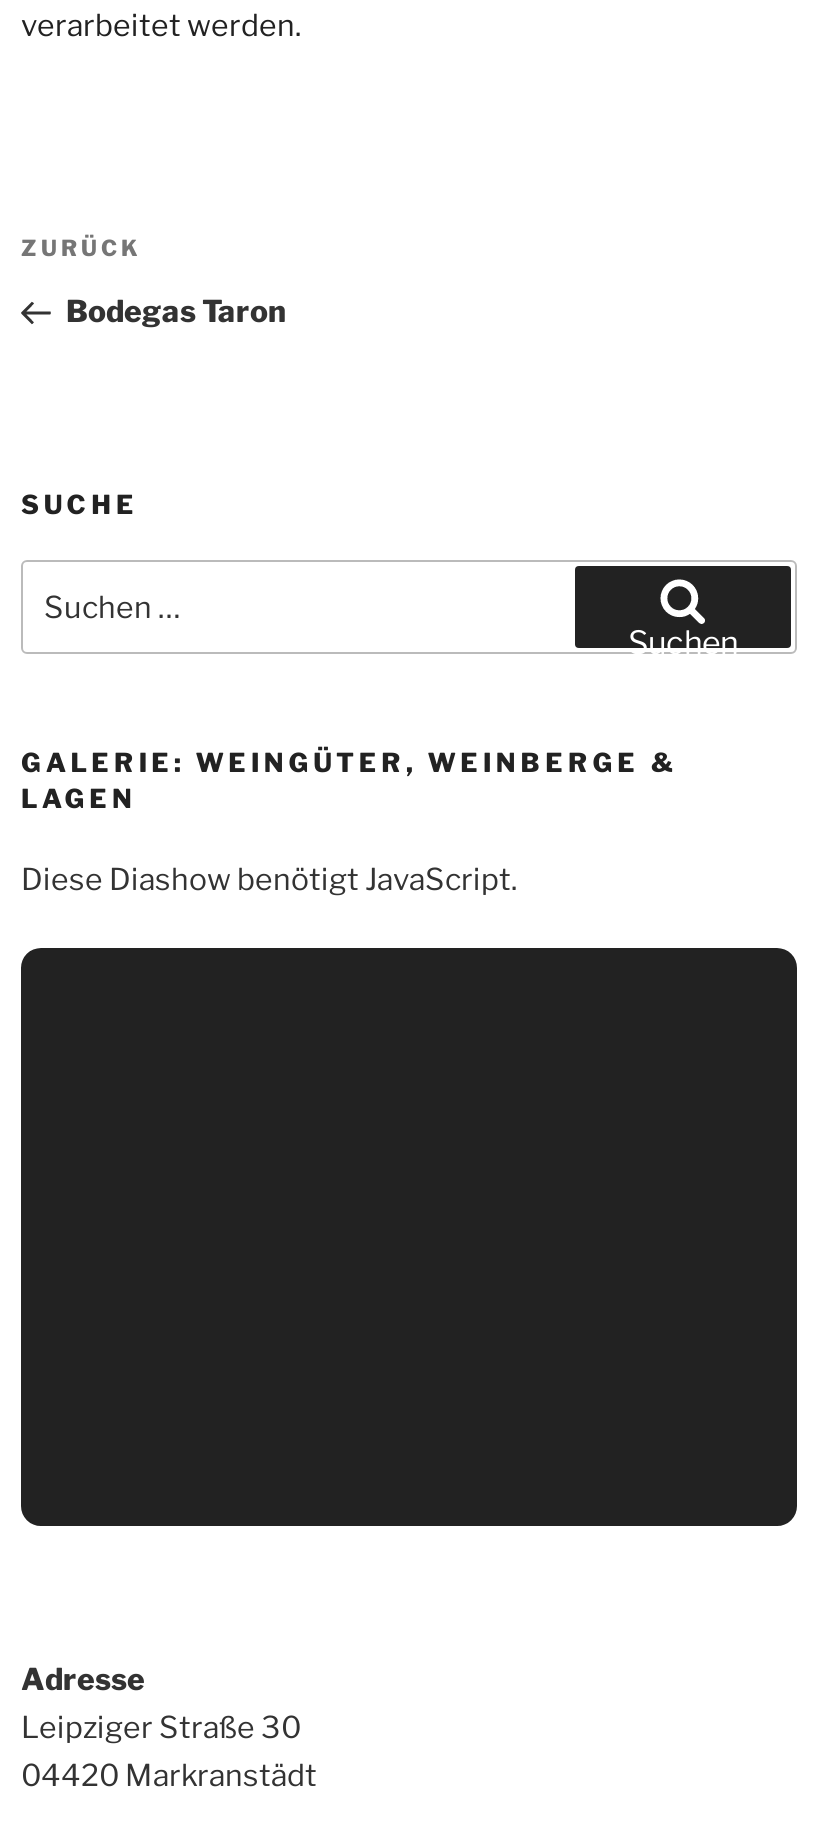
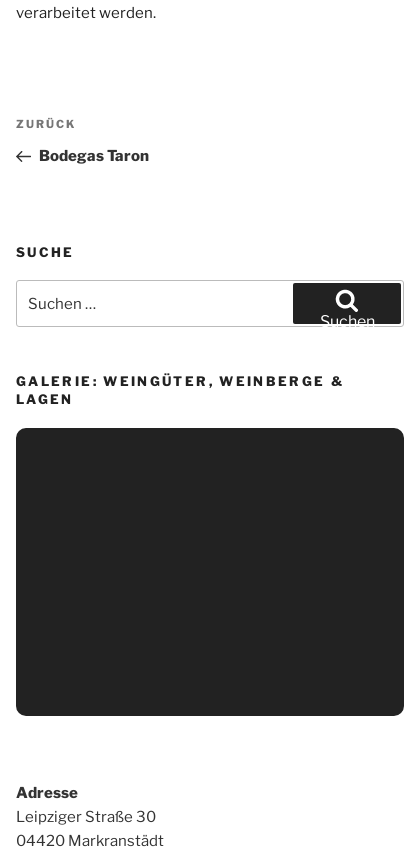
[21,862,517,898] Diese Diashow benötigt JavaScript. -> none

